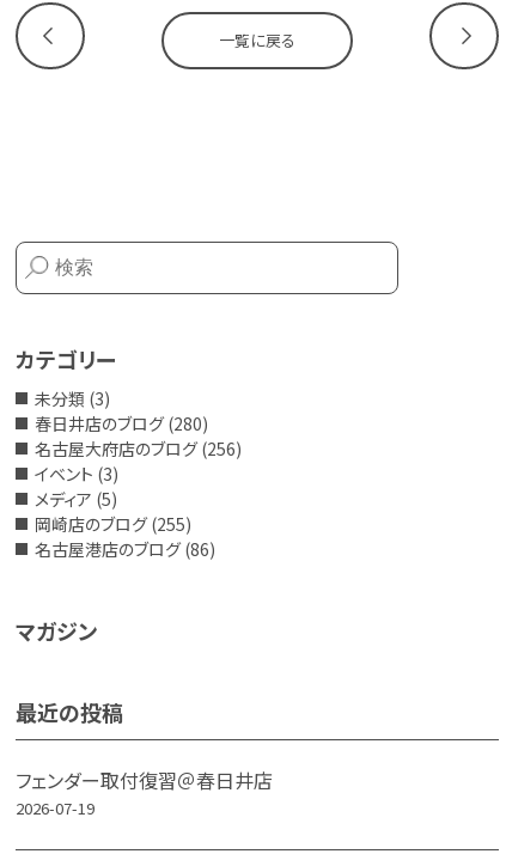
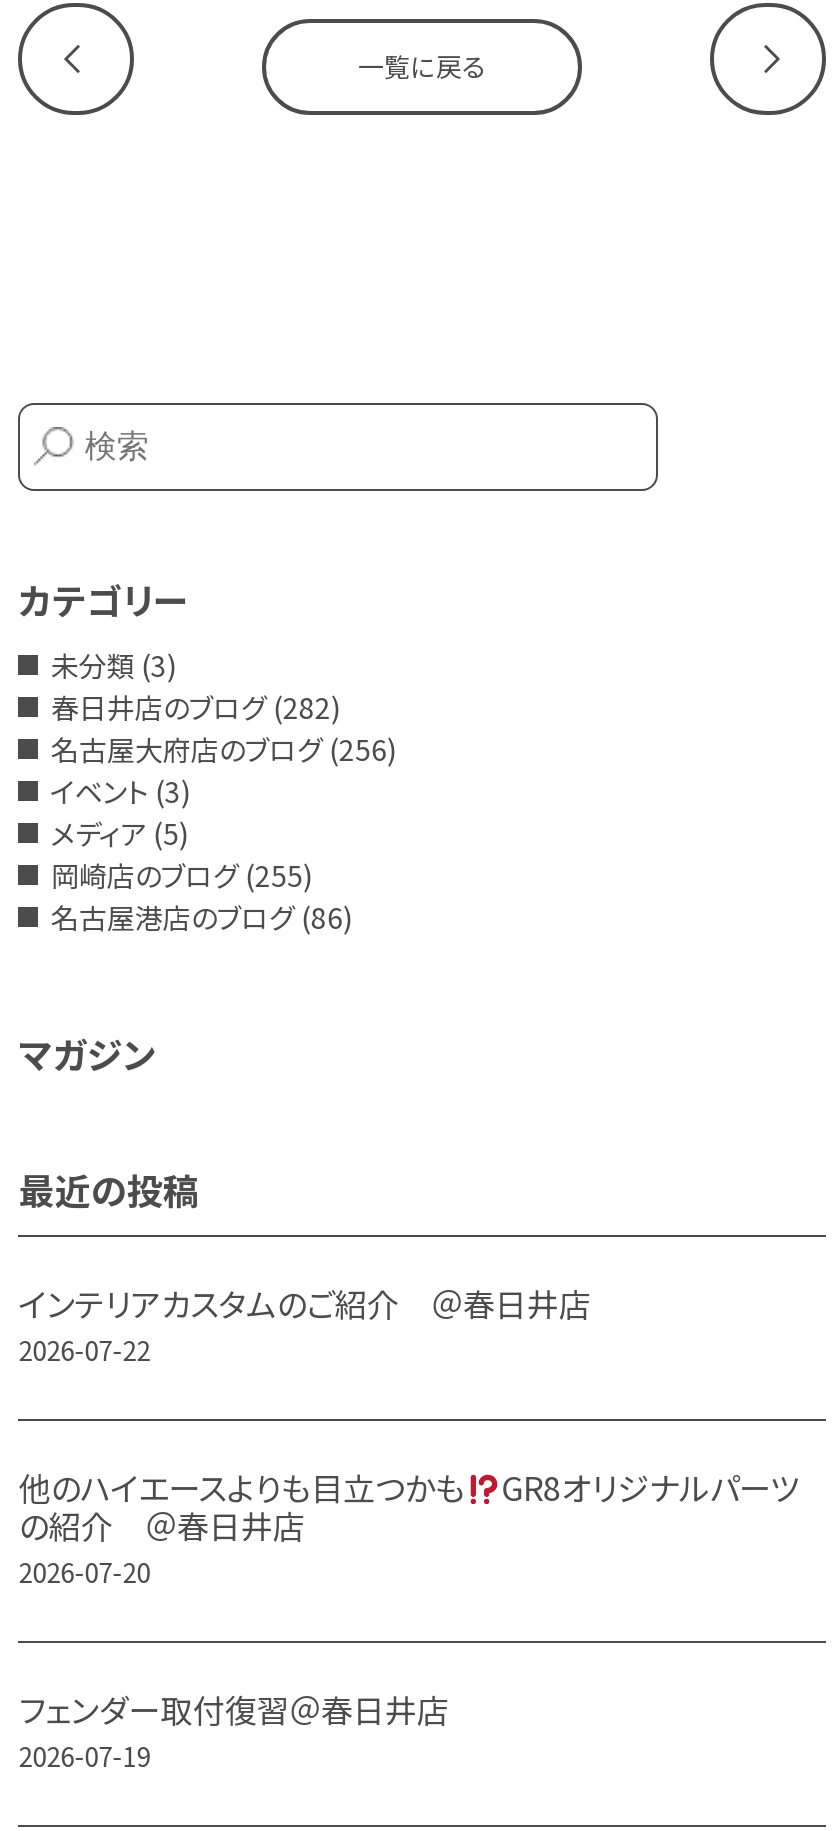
[35,411,209,435] 春日井店のブログ(280) -> [51,687,341,727] 春日井店のブログ(282)
none -> [19,1279,799,1591] インテリアカスタムのご紹介 ＠春日井店 | 2026-07-22 | 他のハイエースよりも目立つかも | GR8オリジナルパーツ | の紹介 ＠春日井店 | 2026-07-20

